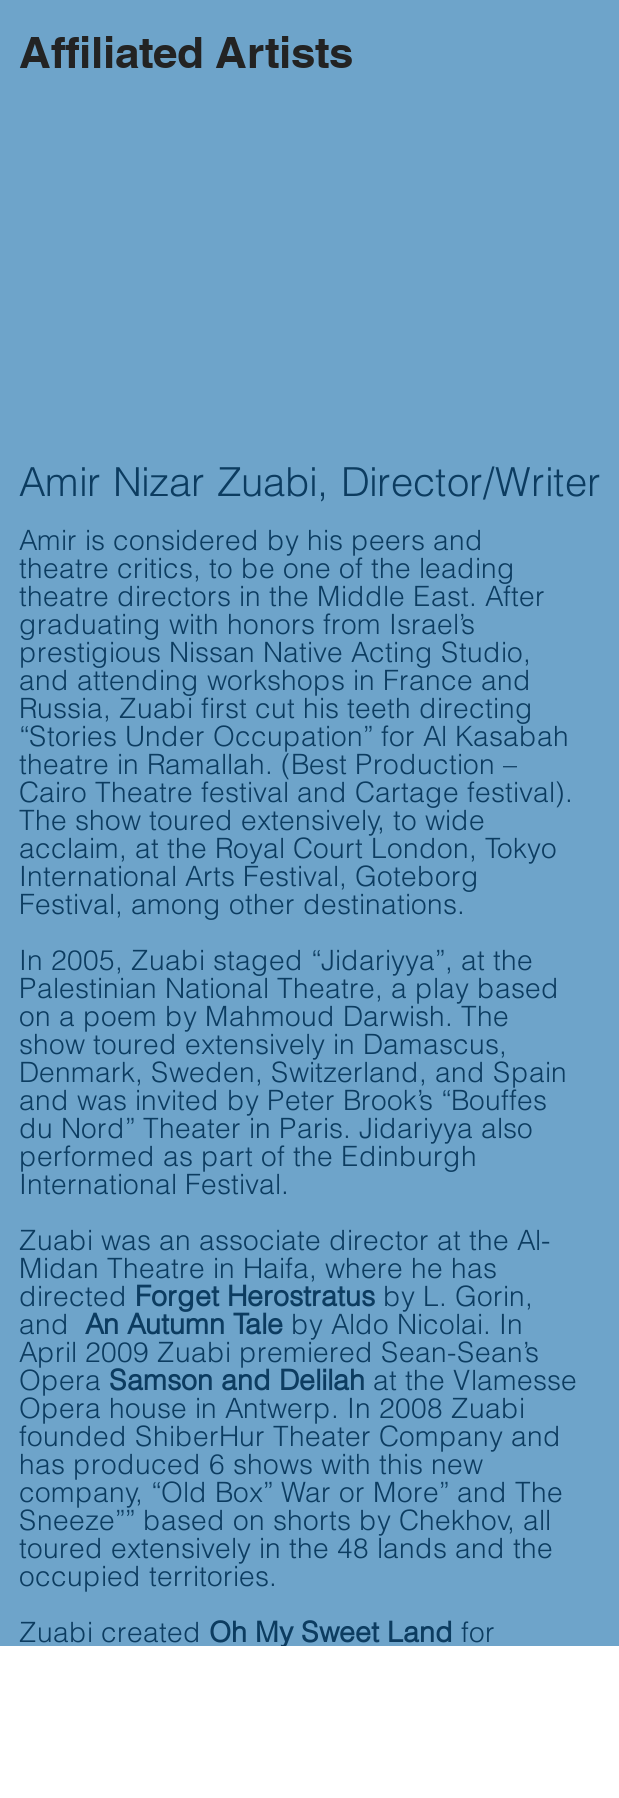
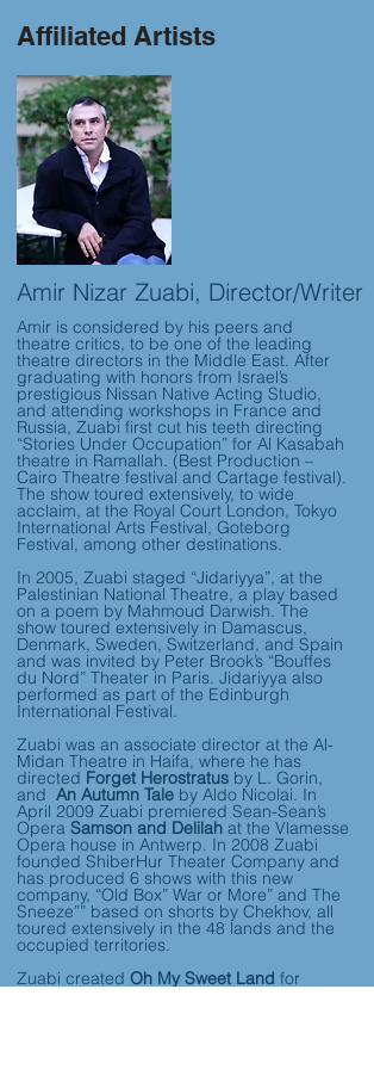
none -> [15,74,173,266] [image]

